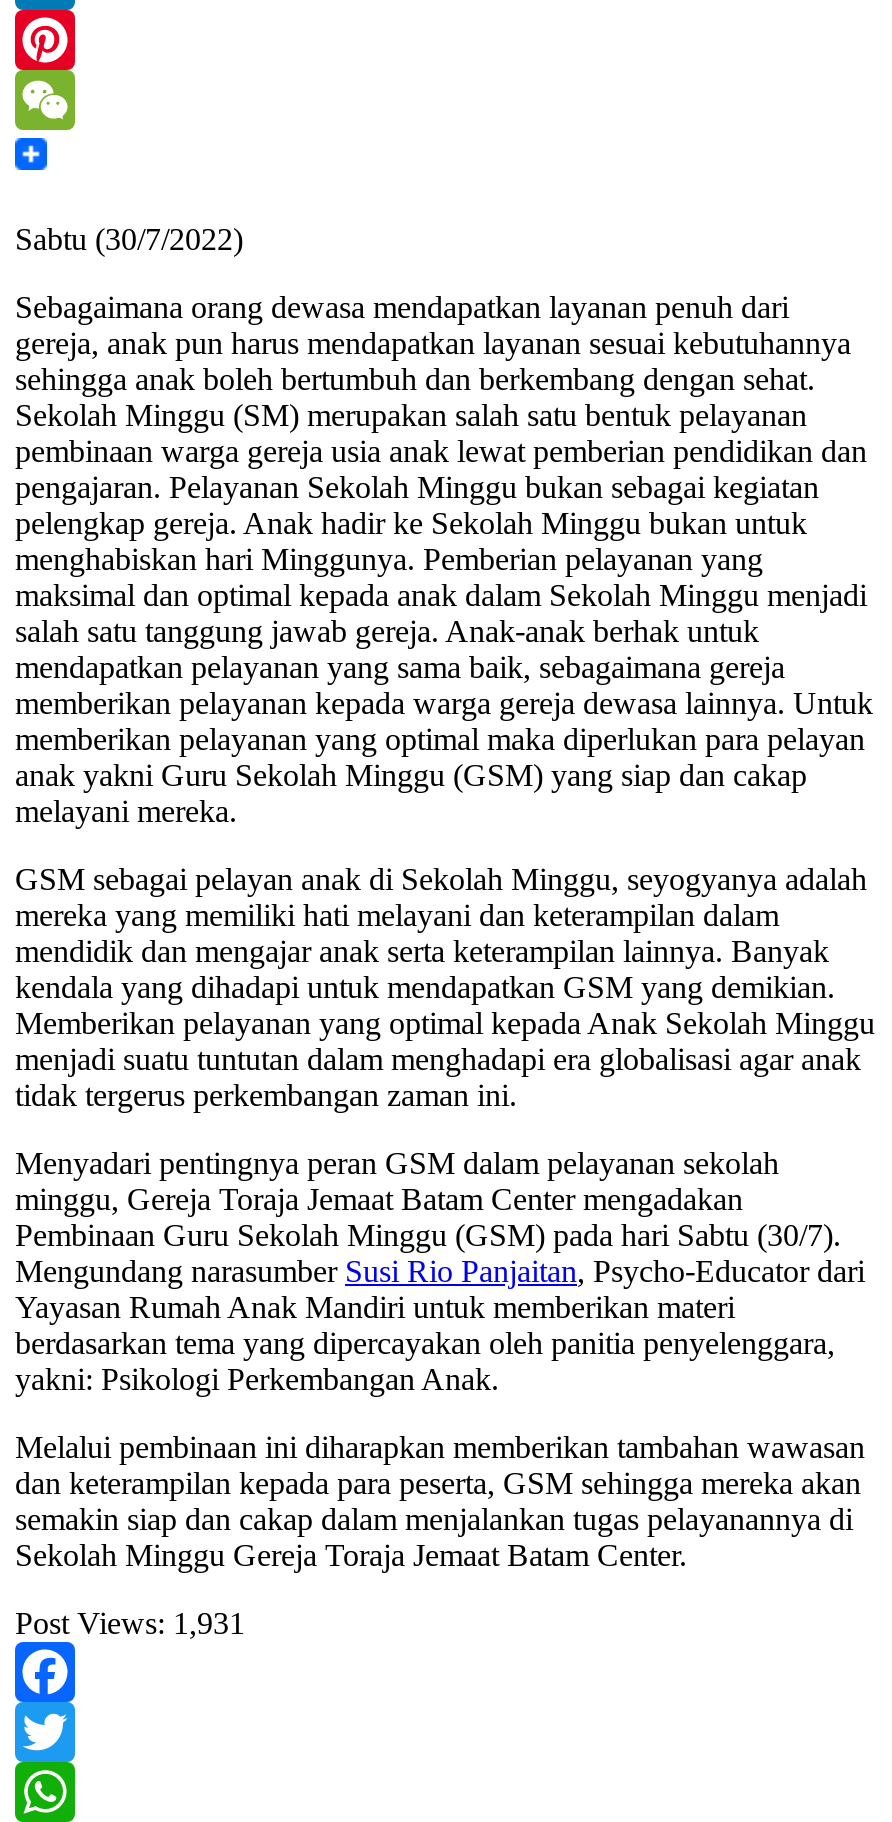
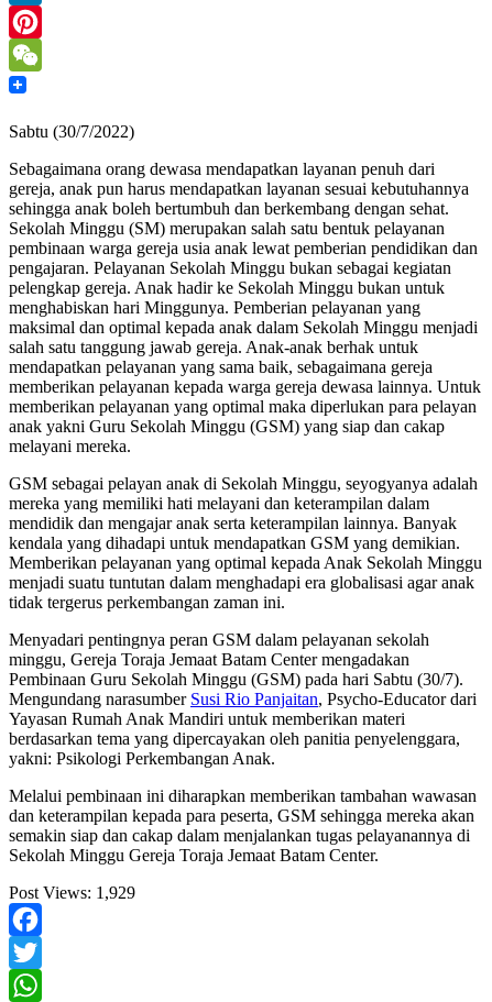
[15,1606,245,1640] Post Views: 1,931 -> [9,883,135,902] Post Views: 1,929

